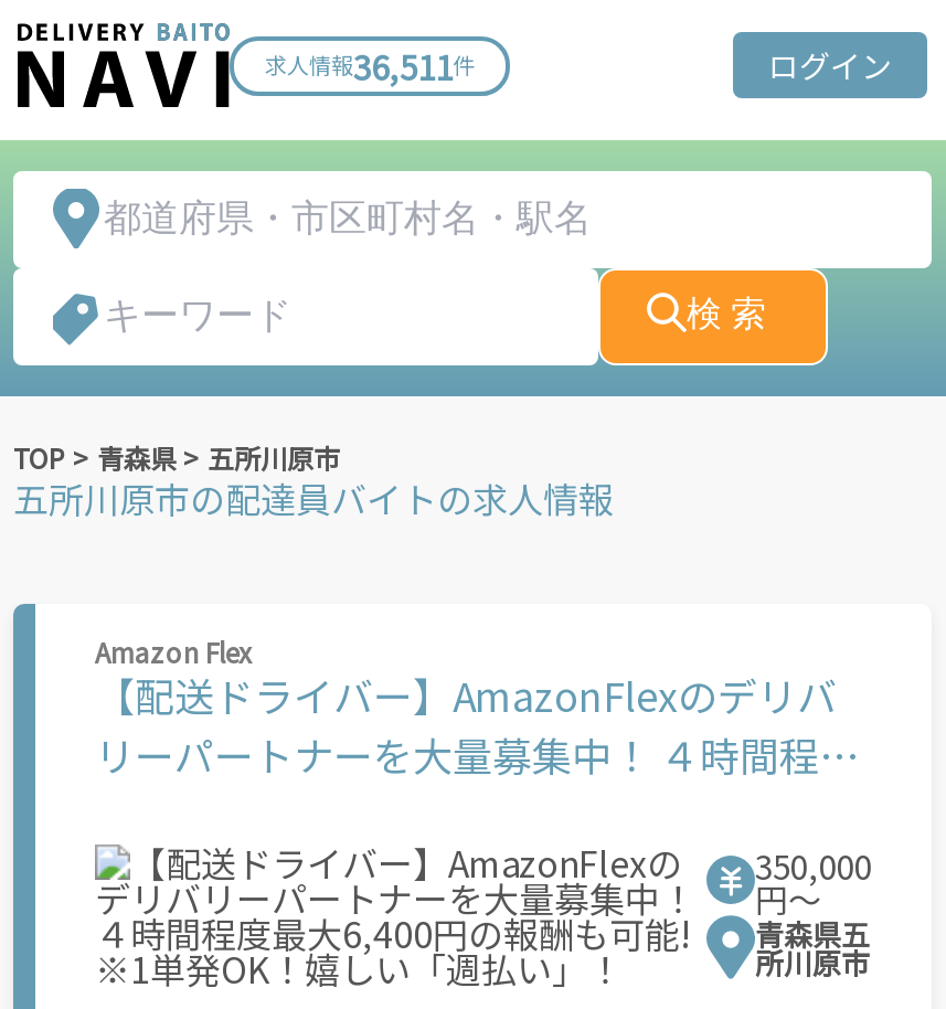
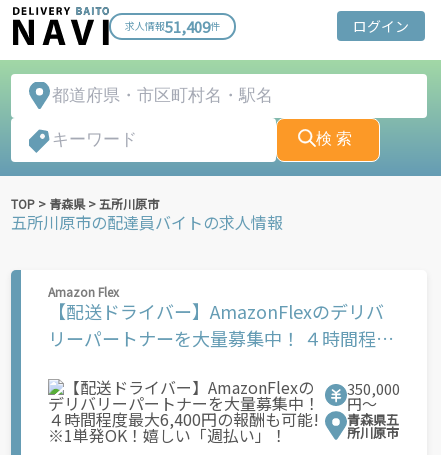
[265,43,475,89] 求人情報36,511件 -> [125,16,220,37] 求人情報51,409件

